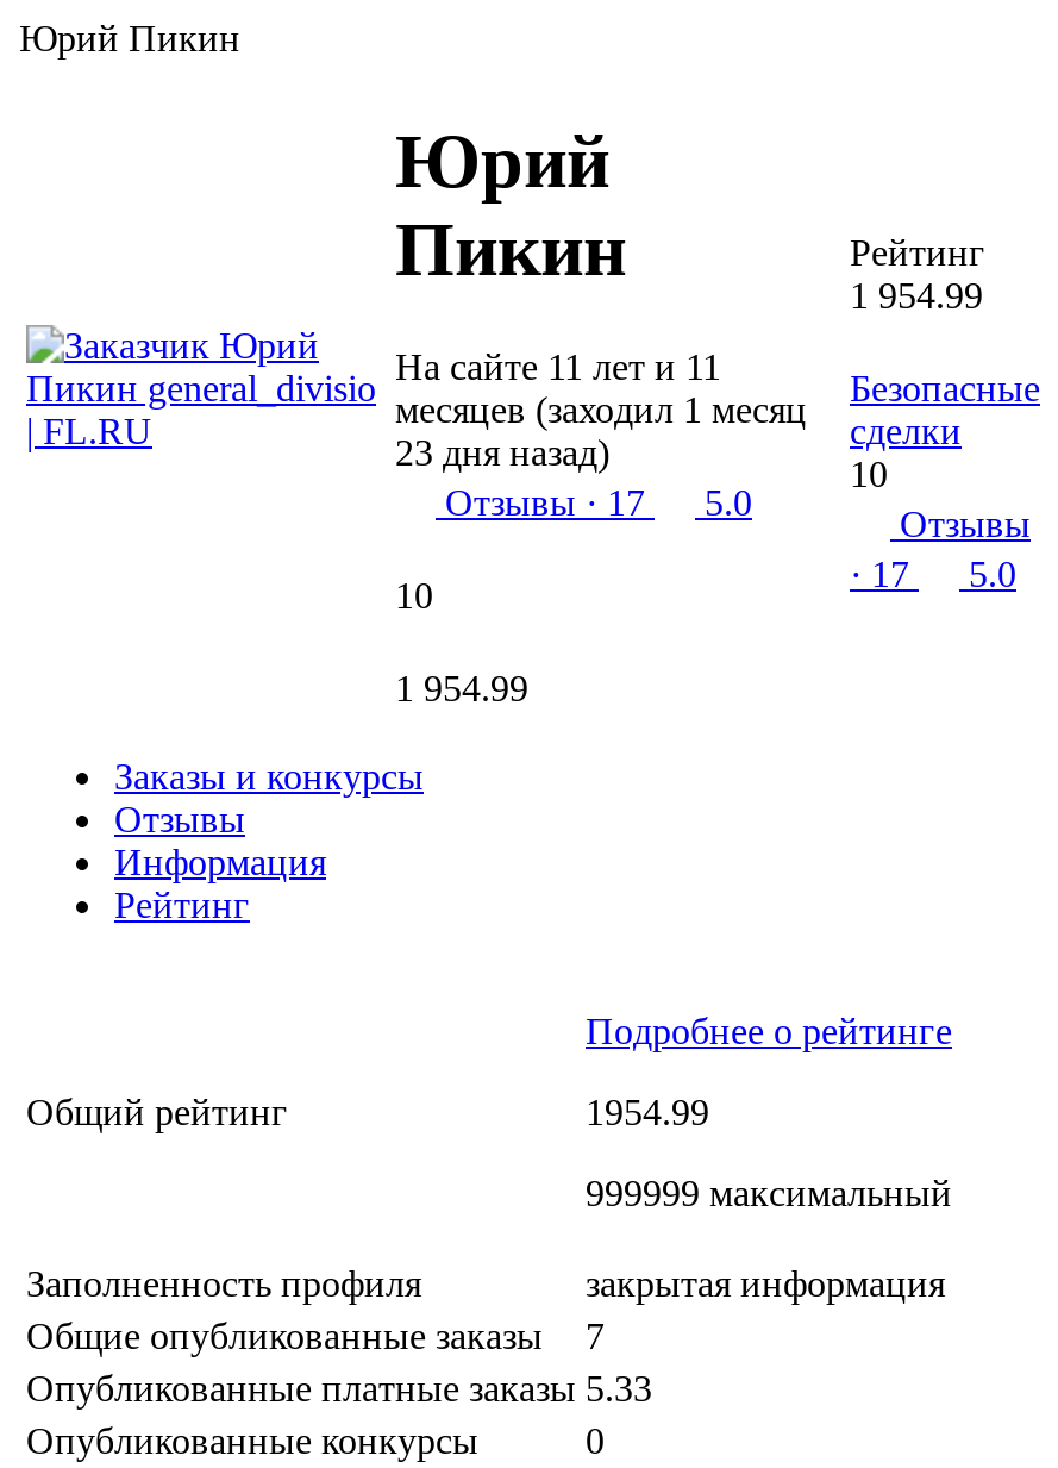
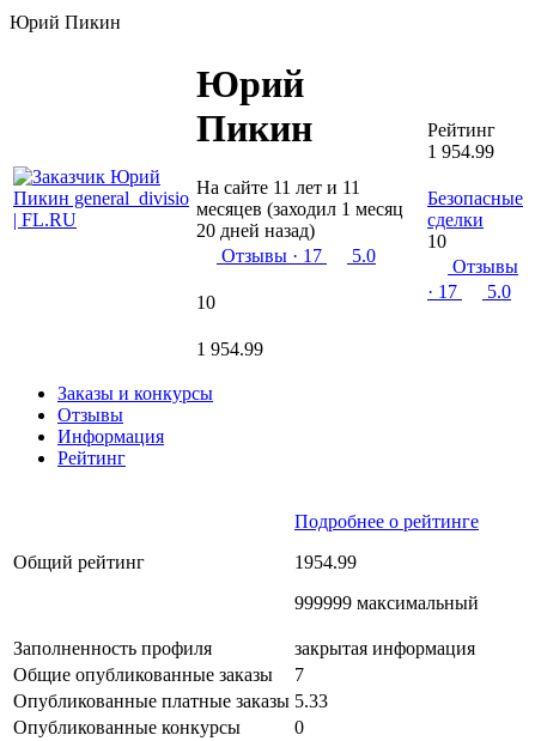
[395,432,609,472] 23 дня назад) -> [196,220,315,240] 20 дней назад)

